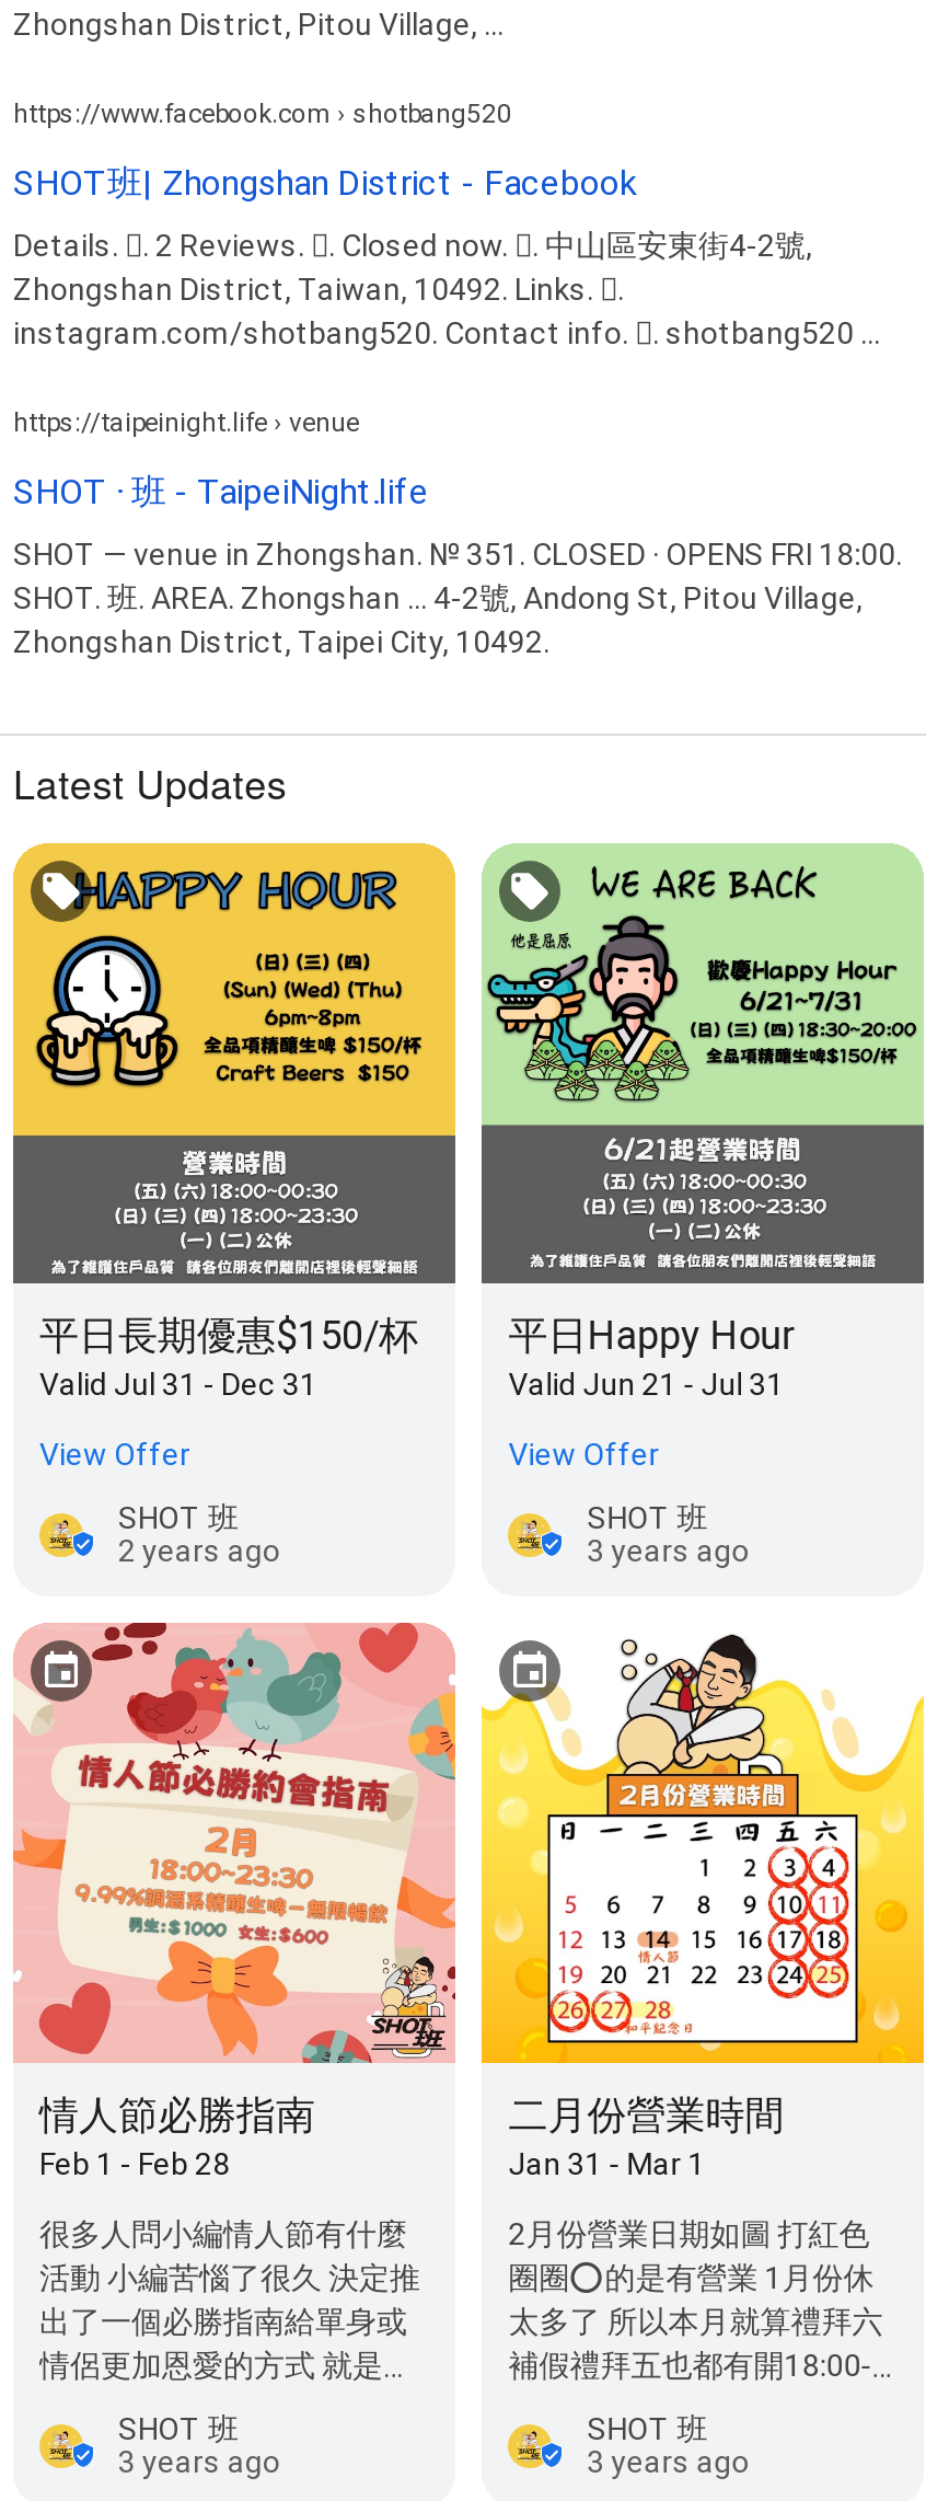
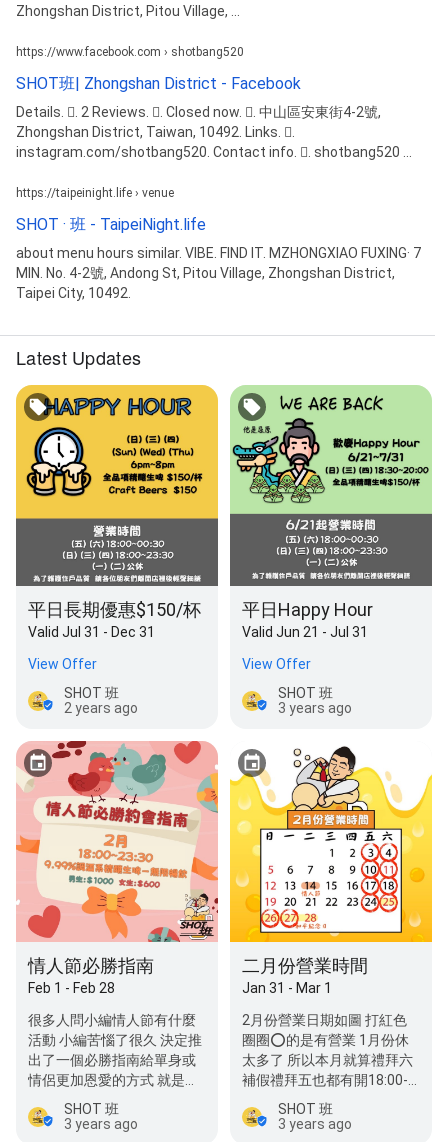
[13,536,902,659] SHOT — venue in Zhongshan. № 351. CLOSED · OPENS FRI 18:00. | SHOT. 班. AREA. Zhongshan ... 4-2號, Andong St, Pitou Village, | Zhongshan District, Taipei City, 10492. -> [16,245,421,301] about menu hours similar. VIBE. FIND IT. MZHONGXIAO FUXING· 7 | MIN. No. 4-2號, Andong St, Pitou Village, Zhongshan District, | Taipei City, 10492.

